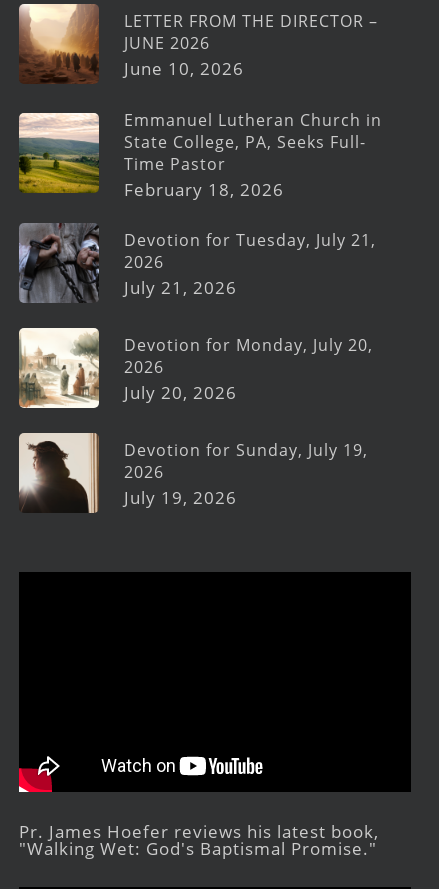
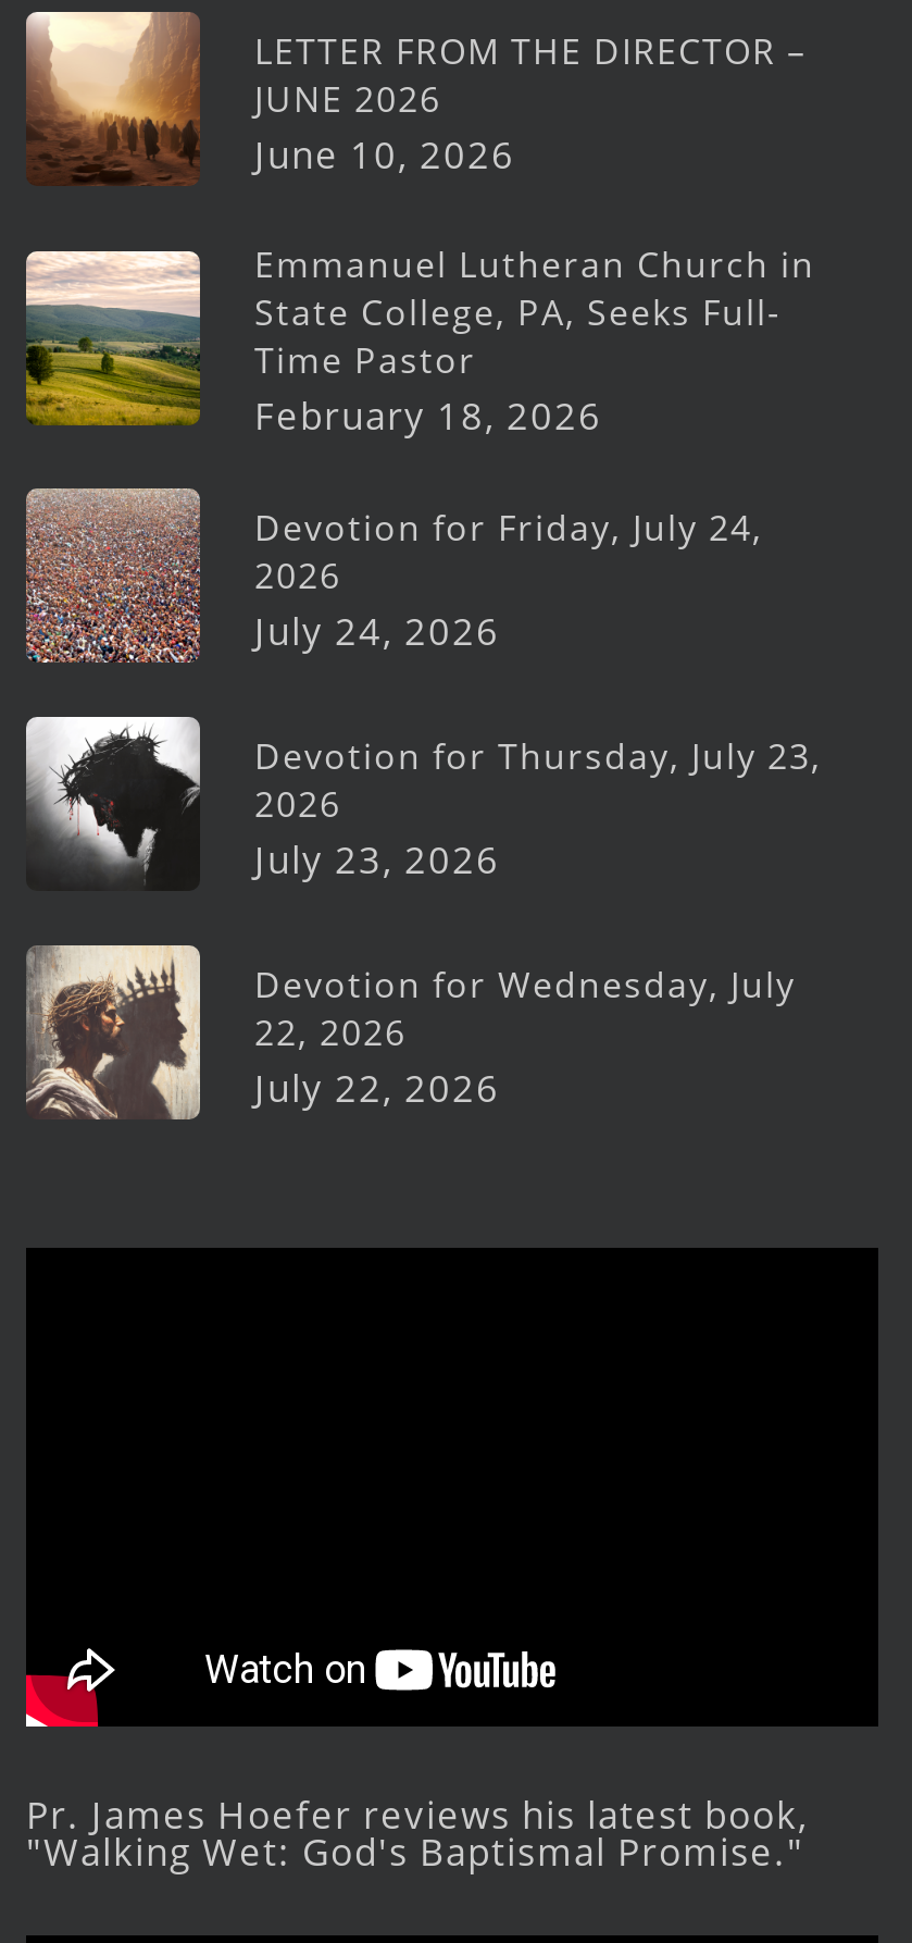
[19,223,376,303] [image] | Devotion for Tuesday, July 21, -> [26,487,763,664] [image] | Devotion for Friday, July 24,
[124,276,237,299] July 21, 2026 -> [254,605,500,655] July 24, 2026
[18,328,373,409] [image] | Devotion for Monday, July 20, -> [26,716,822,892] [image] | Devotion for Thursday, July 23,
[124,381,237,404] July 20, 2026 -> [254,834,500,884] July 23, 2026
[18,433,368,513] [image] | Devotion for Sunday, July 19, | 2026 | July 19, 2026 -> [26,944,796,1121] [image] | Devotion for Wednesday, July | 22, 2026 | July 22, 2026

